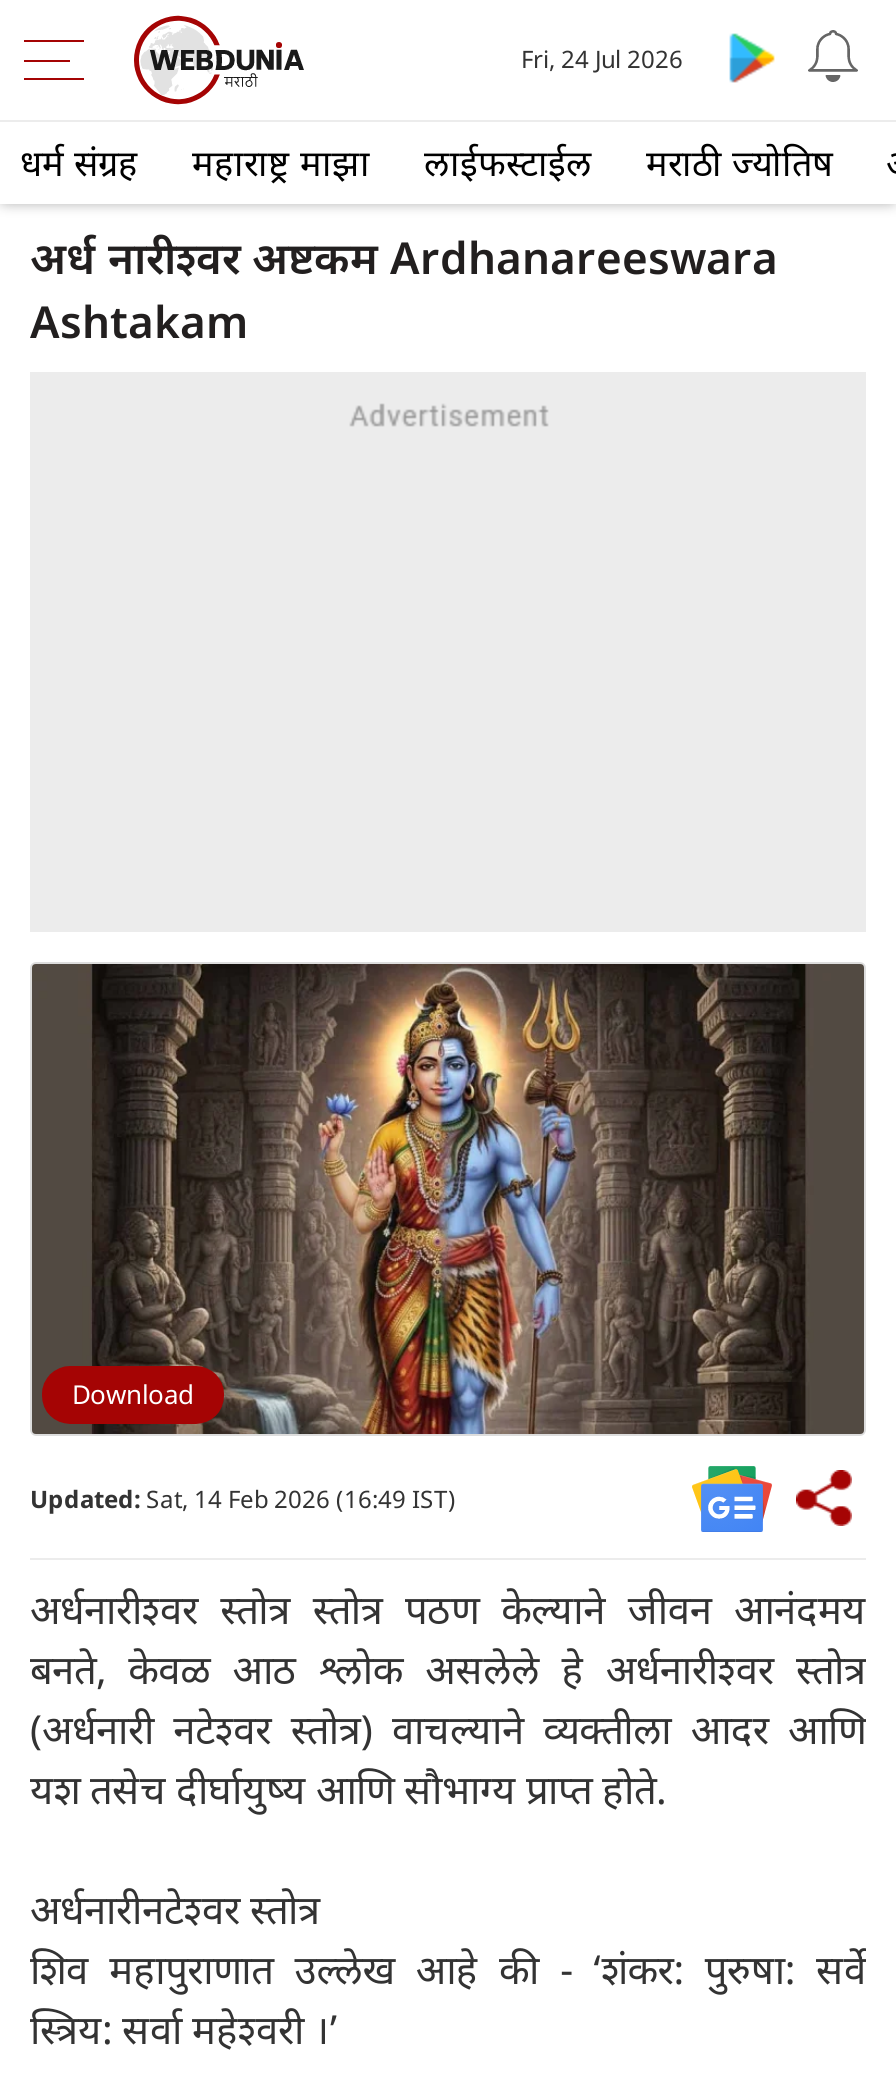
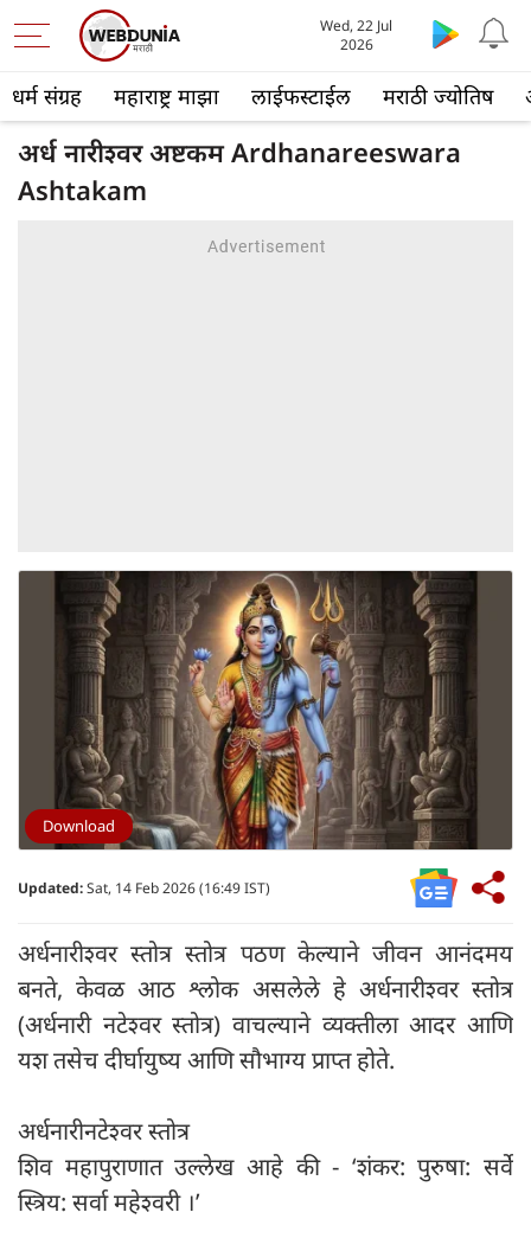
[521,42,683,76] Fri, 24 Jul 2026 -> [321,15,393,54] Wed, 22 Jul | 2026

